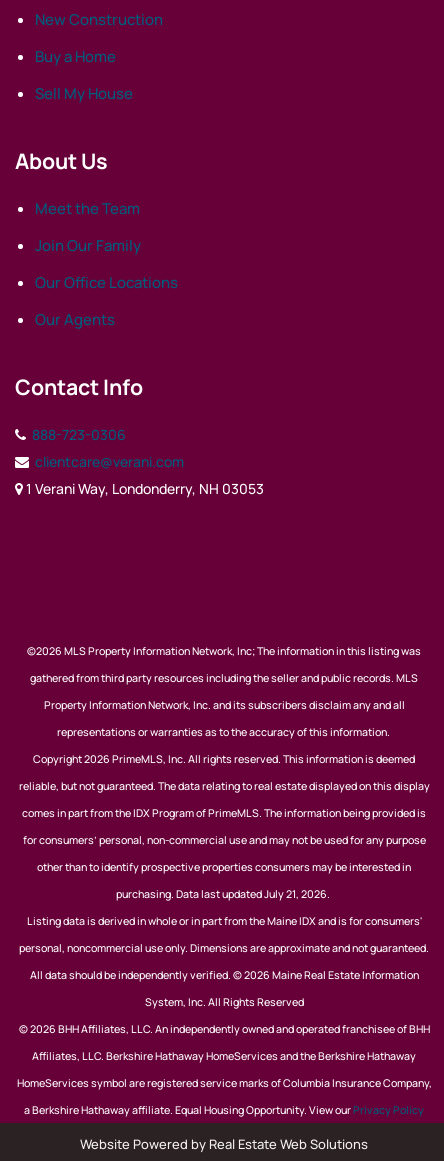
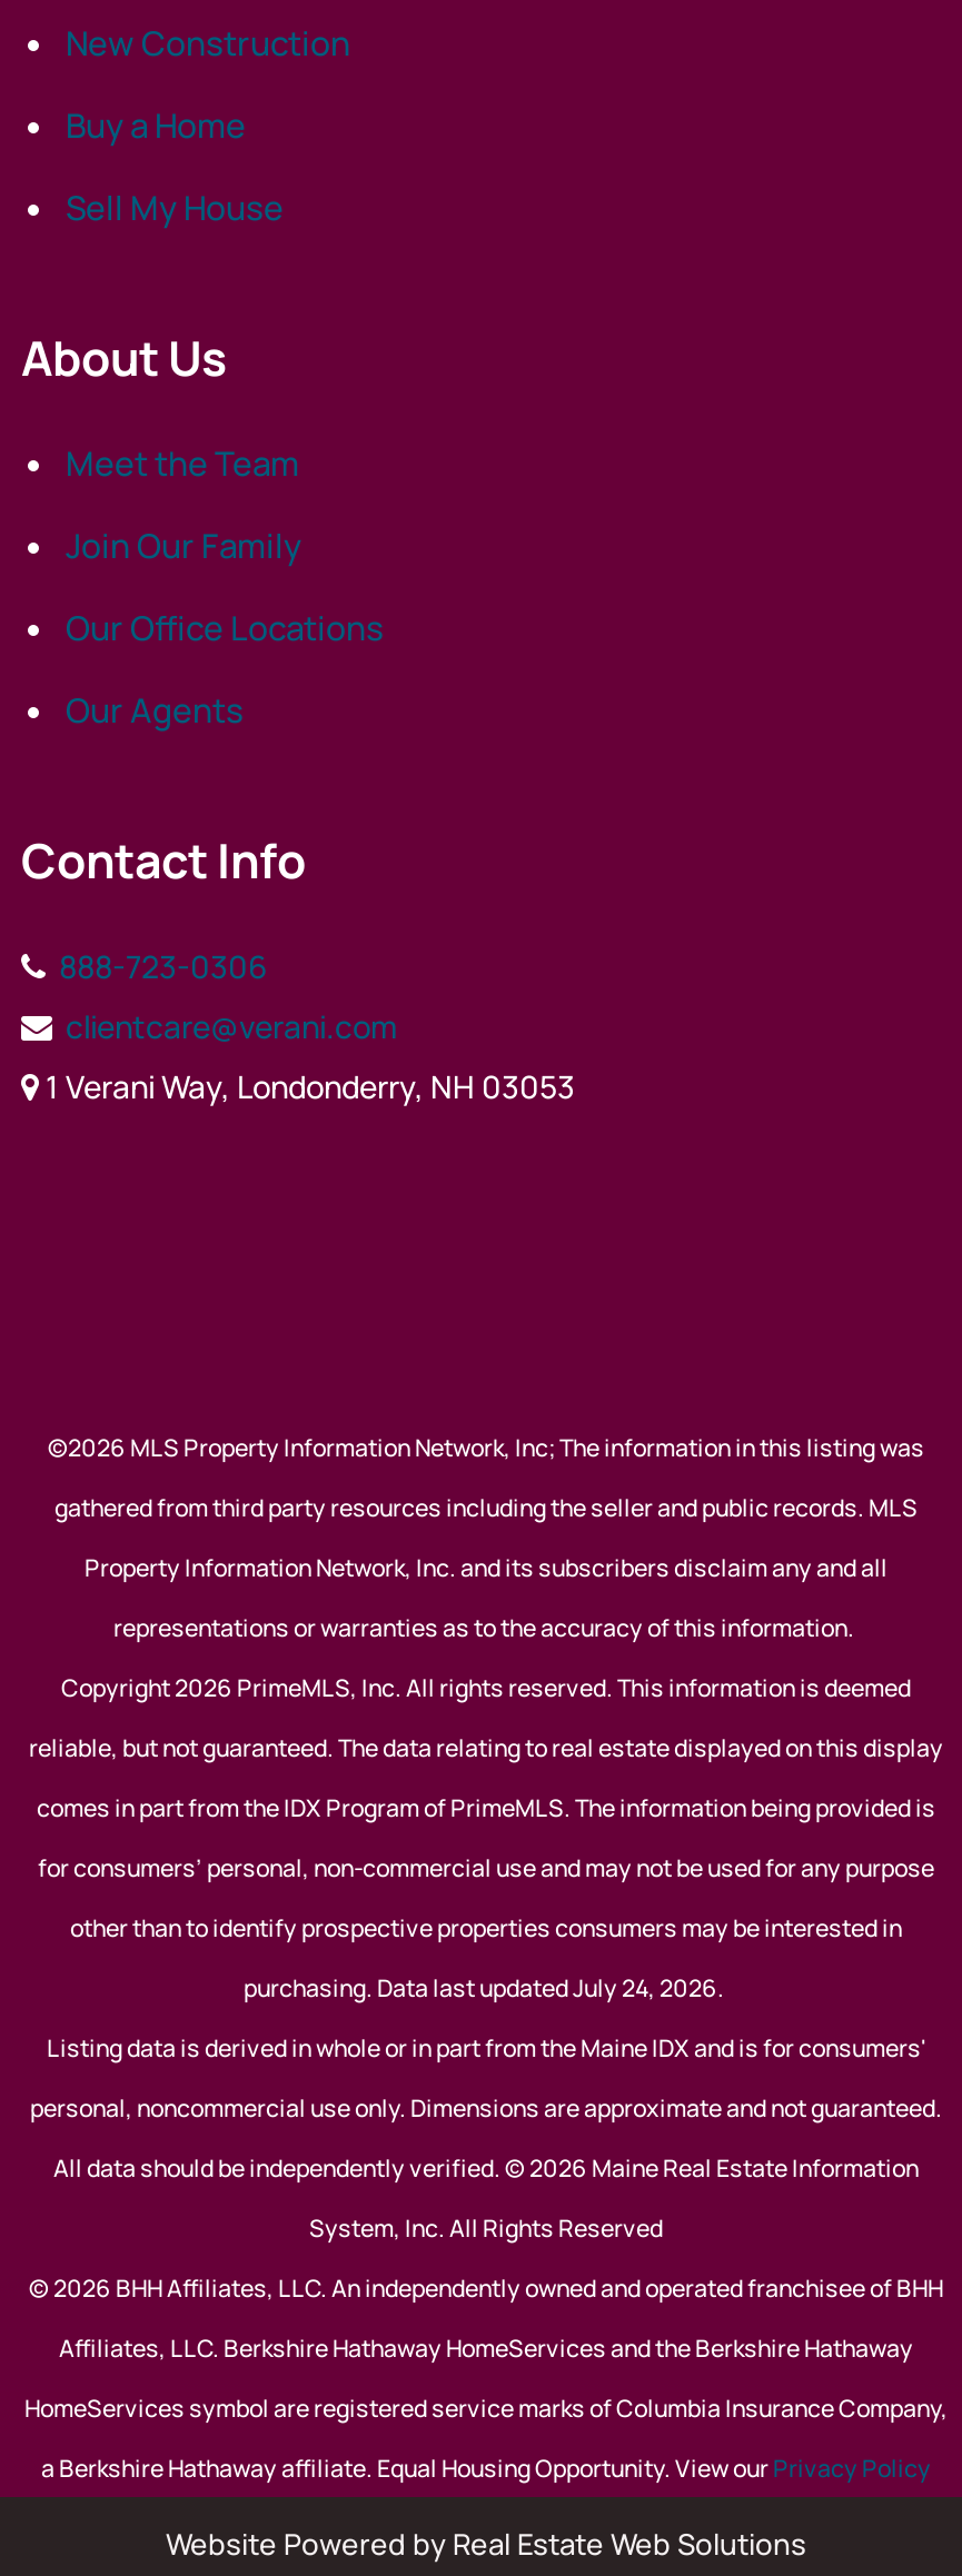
[116,887,332,901] purchasing. Data last updated July 21, 2026. -> [244,1972,728,2003] purchasing. Data last updated July 24, 2026.

